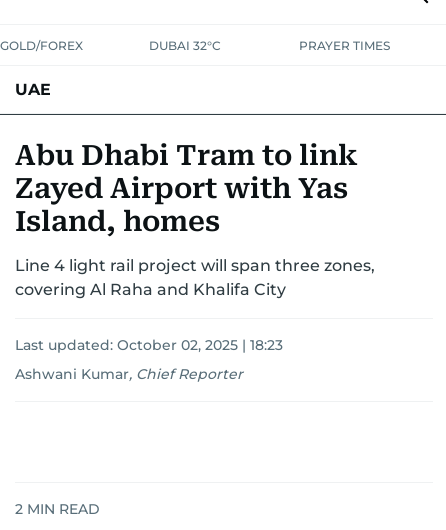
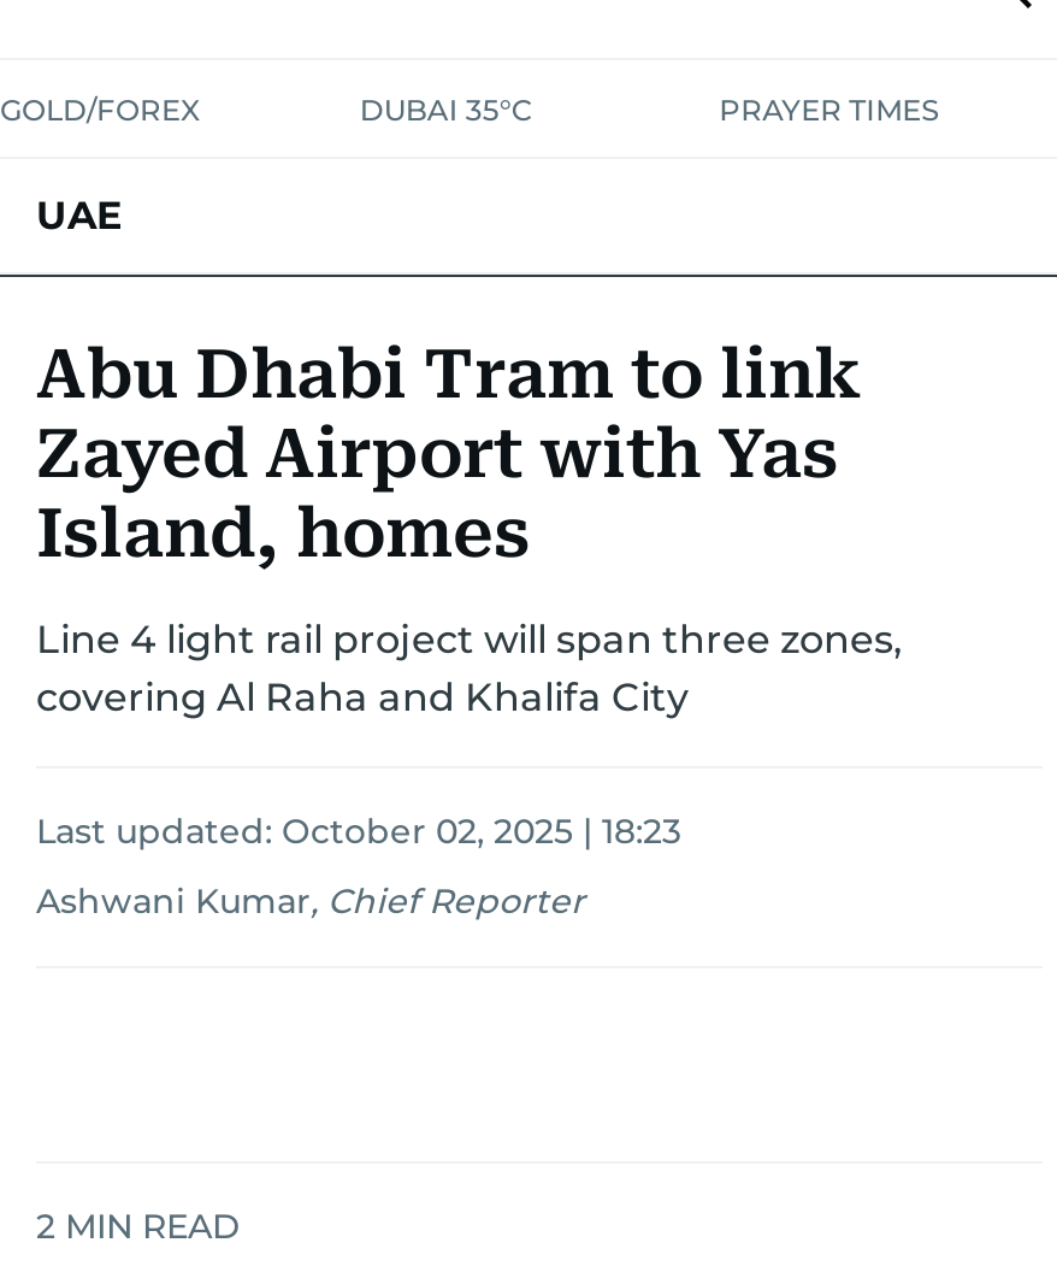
[149,38,221,53] DUBAI 32°C -> [359,92,533,128] DUBAI 35°C

